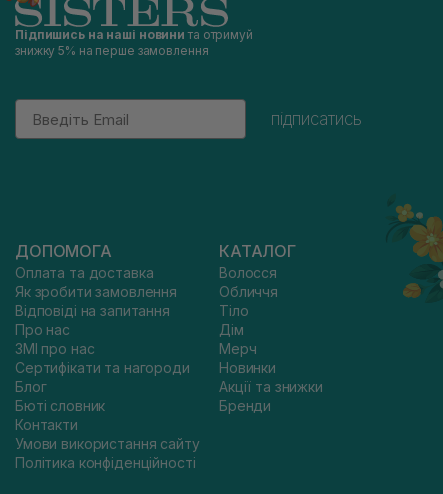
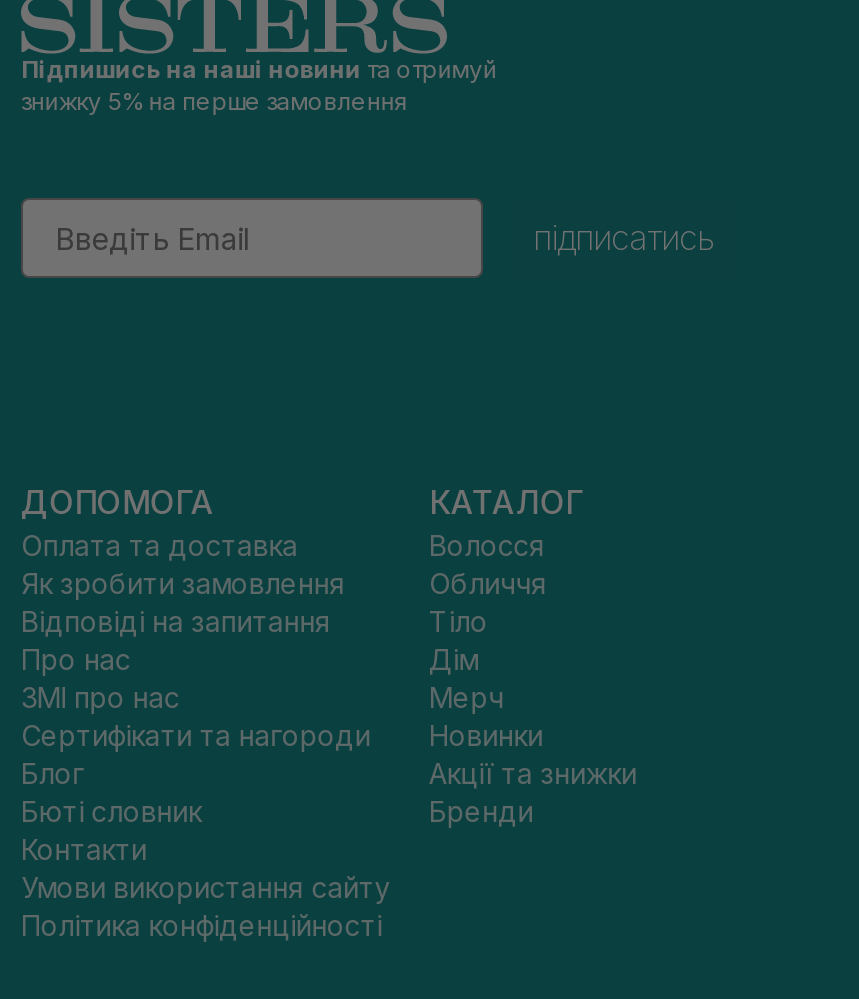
[388,200,440,302] [image] -> none

